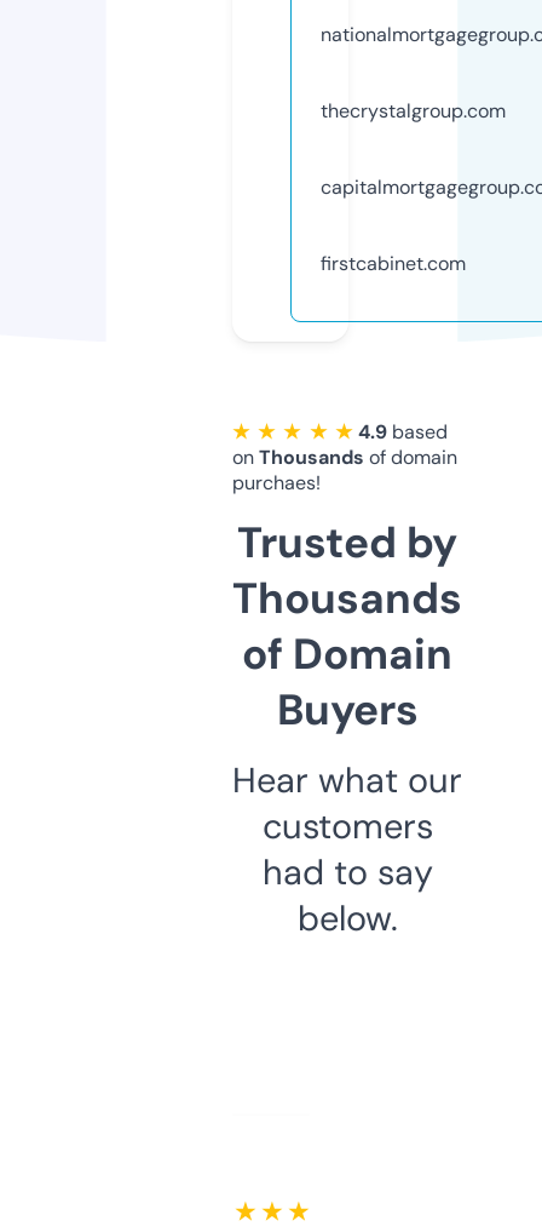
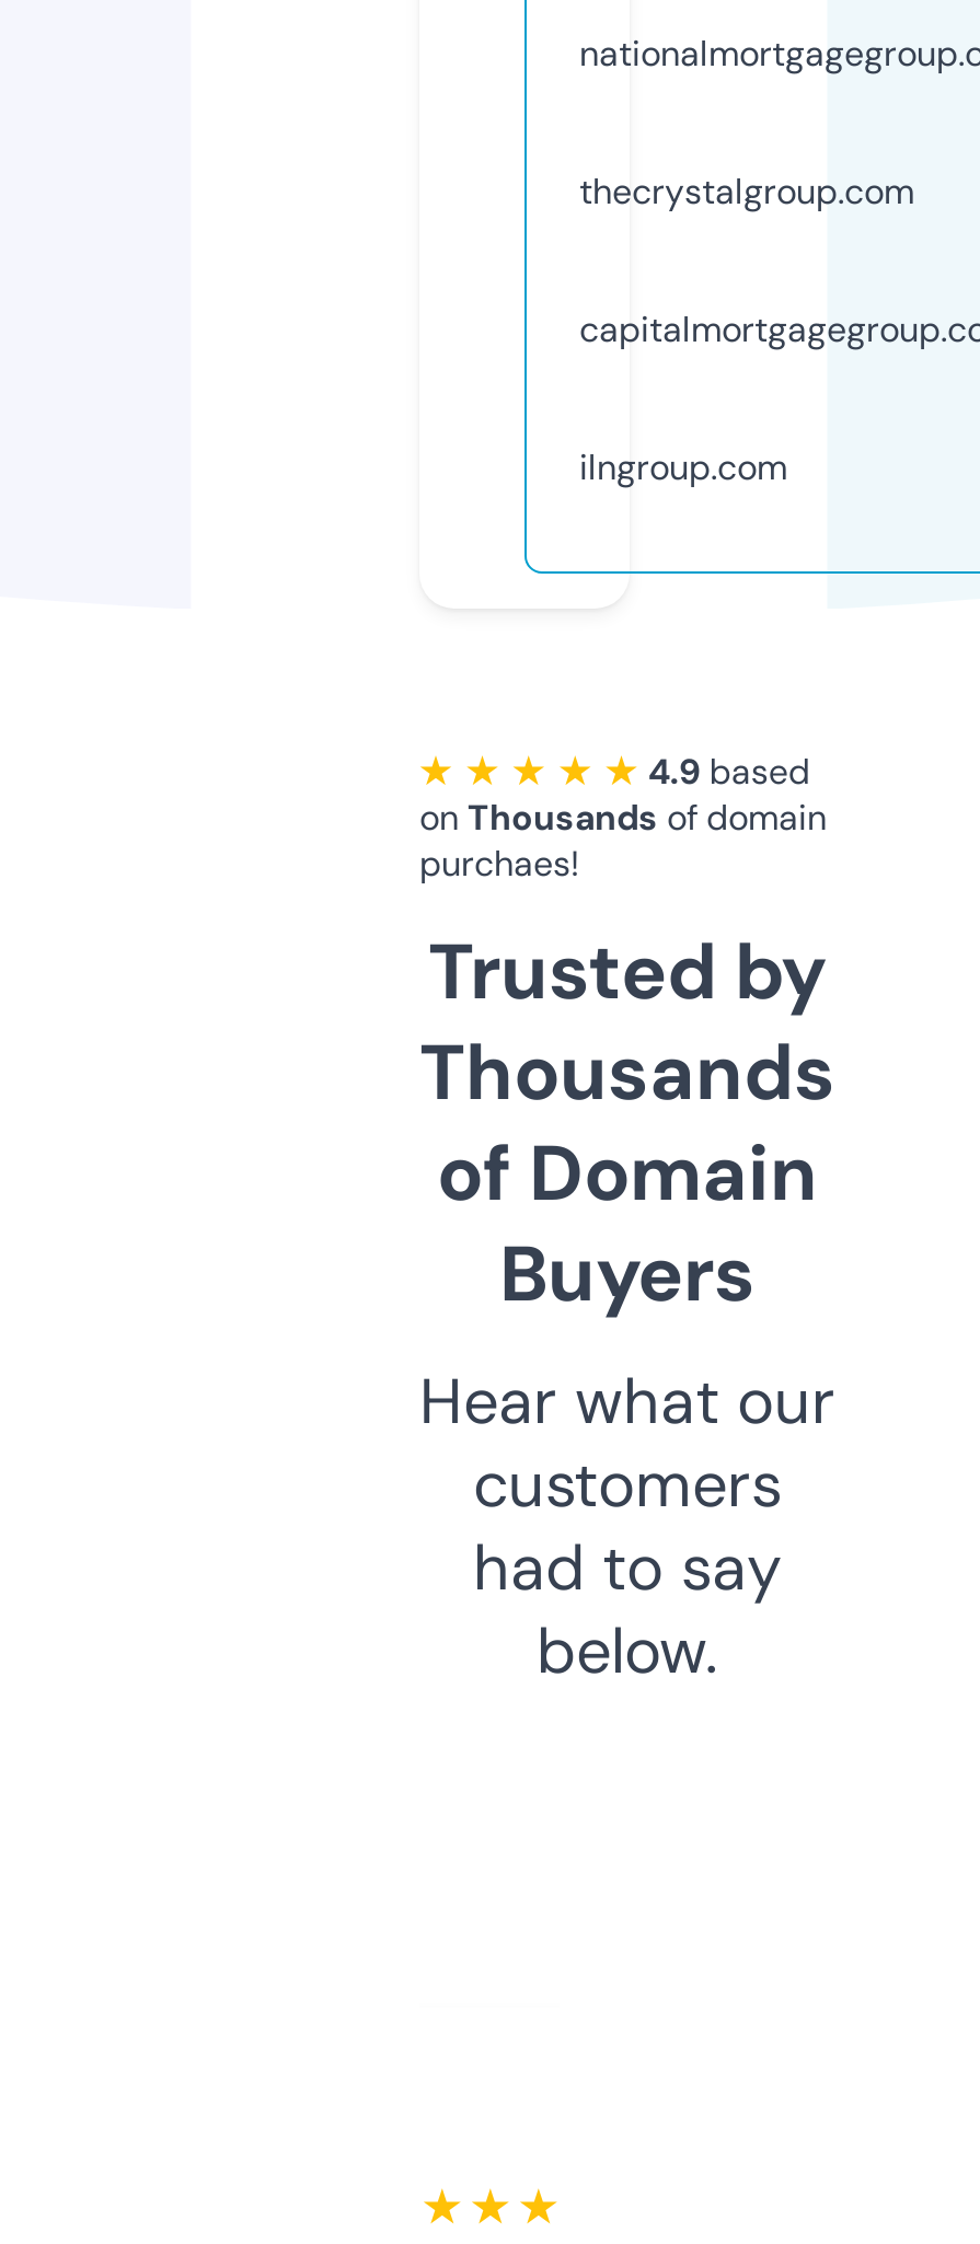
[321,251,466,276] firstcabinet.com -> [579,444,787,490] ilngroup.com

